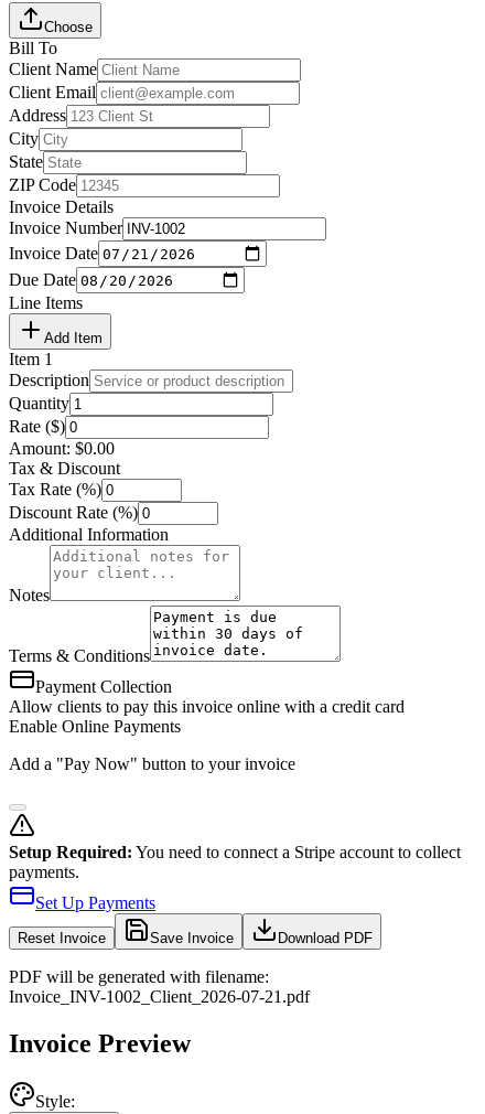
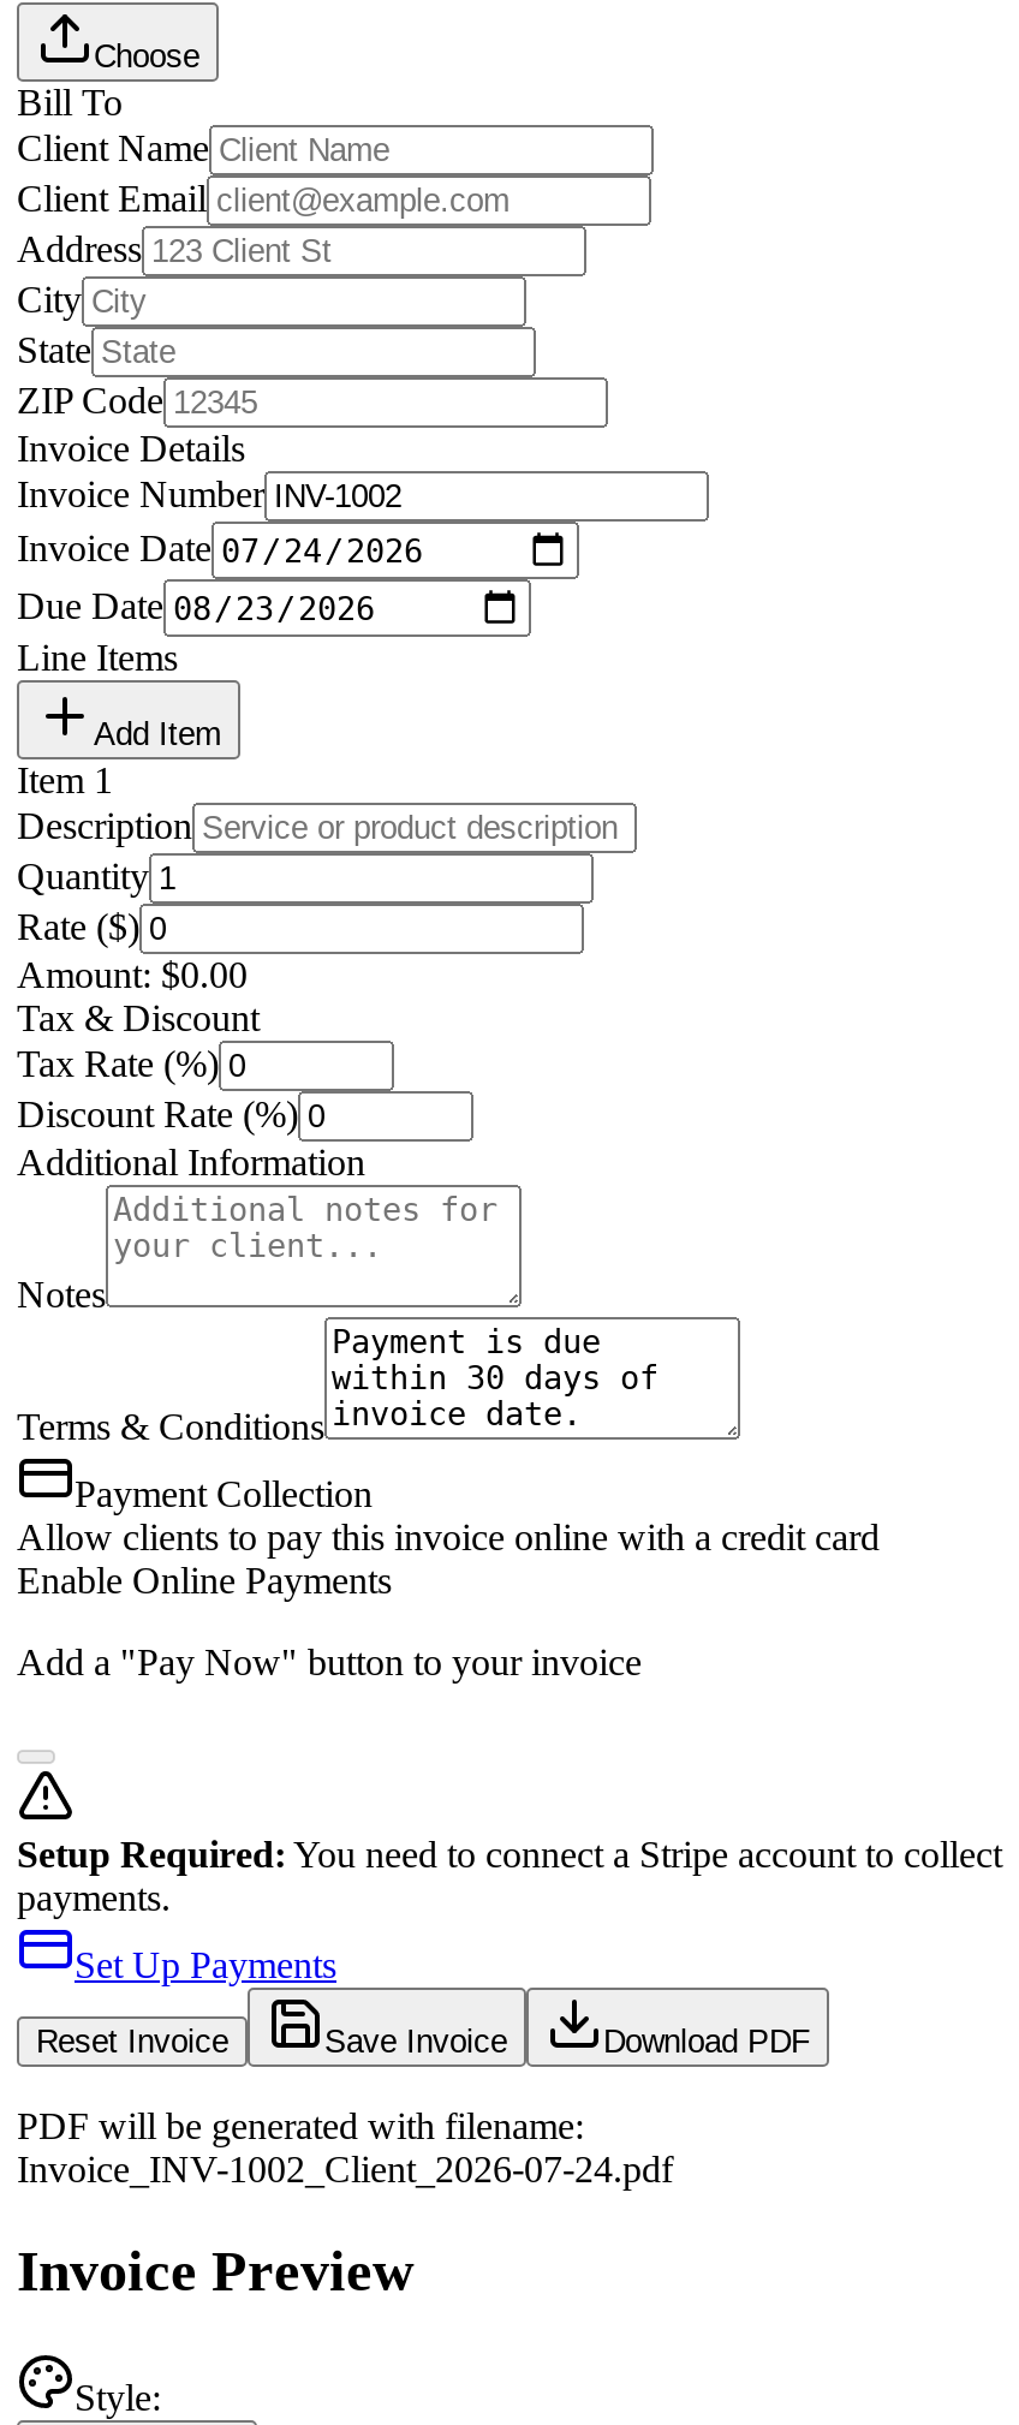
[9,987,310,1006] Invoice _ INV-1002 _ Client _ 2026-07-21.pdf -> [17,2149,673,2190] Invoice _ INV-1002 _ Client _ 2026-07-24.pdf

